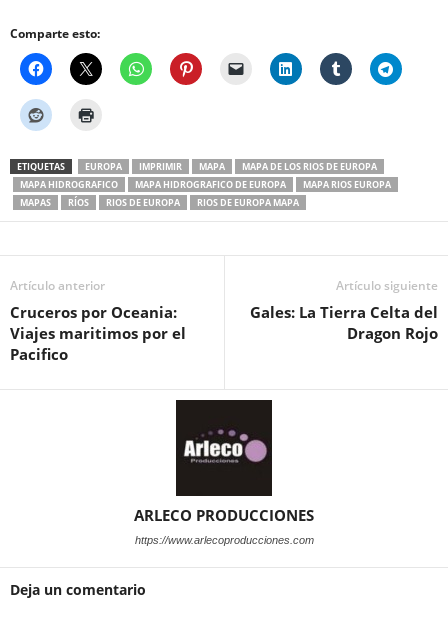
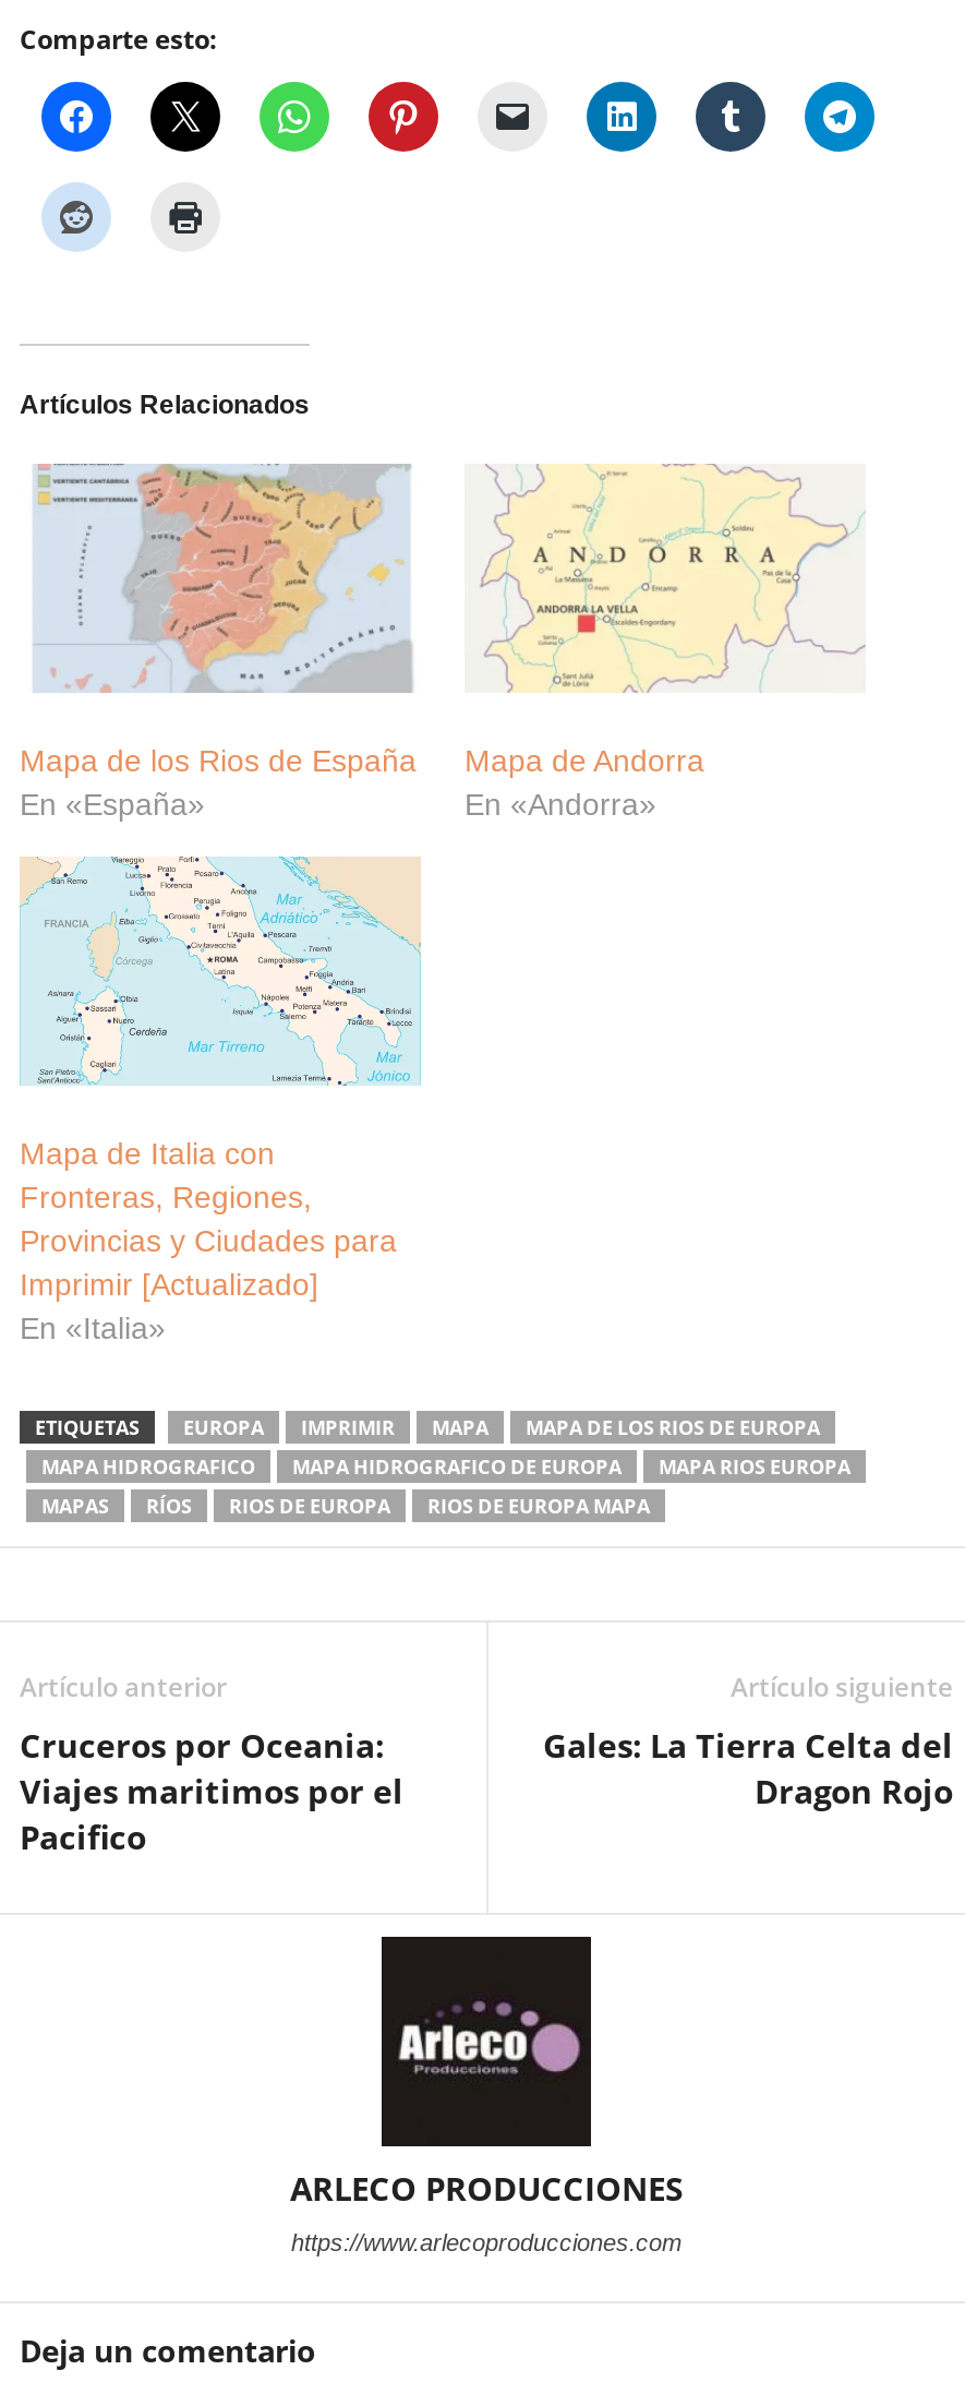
none -> [20,390,310,420] Artículos Relacionados
none -> [20,462,417,822] [image] | Mapa de los Rios de España | En «España»
none -> [20,854,421,1346] [image] | Mapa de Italia con | Fronteras, Regiones, | Provincias y Ciudades para | Imprimir [Actualizado] | En «Italia»
none -> [465,464,864,822] [image] | Mapa de Andorra | En «Andorra»

